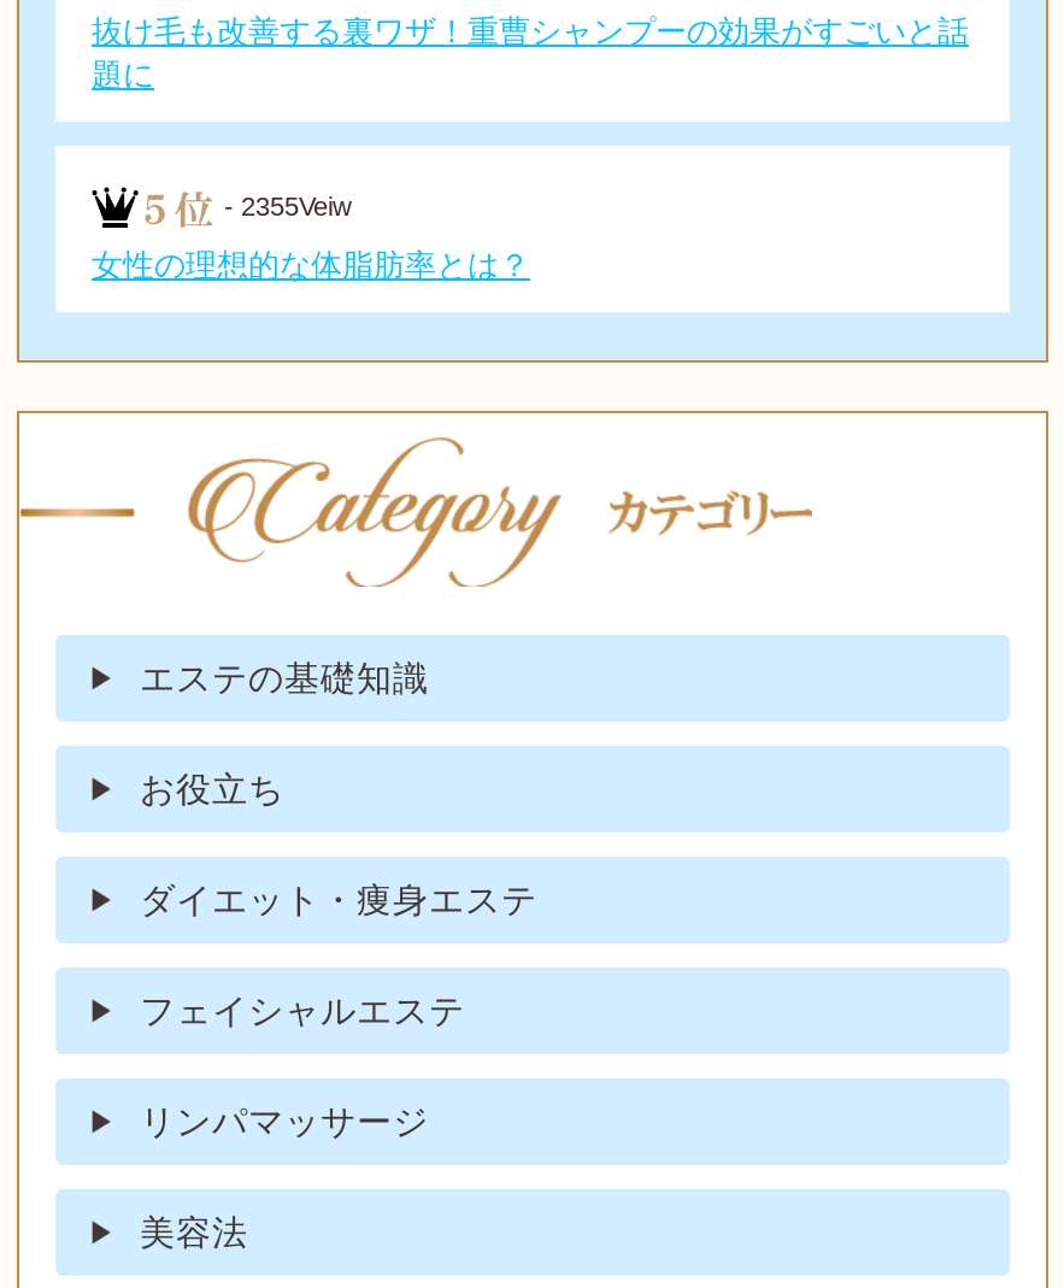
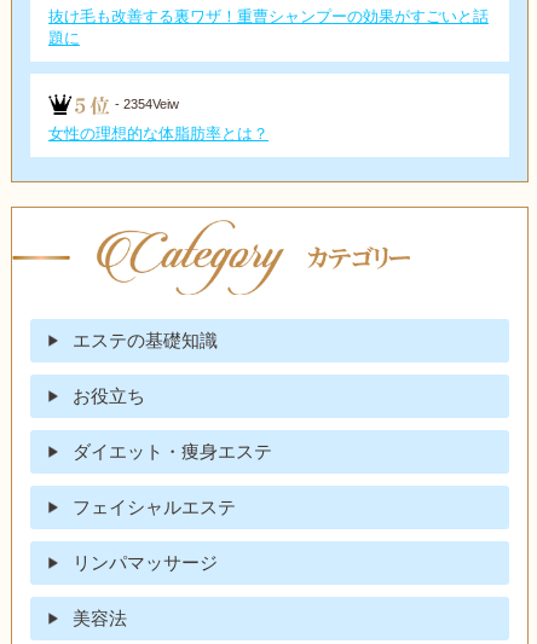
[224,191,352,220] - 2355Veiw -> [115,96,179,111] - 2354Veiw

